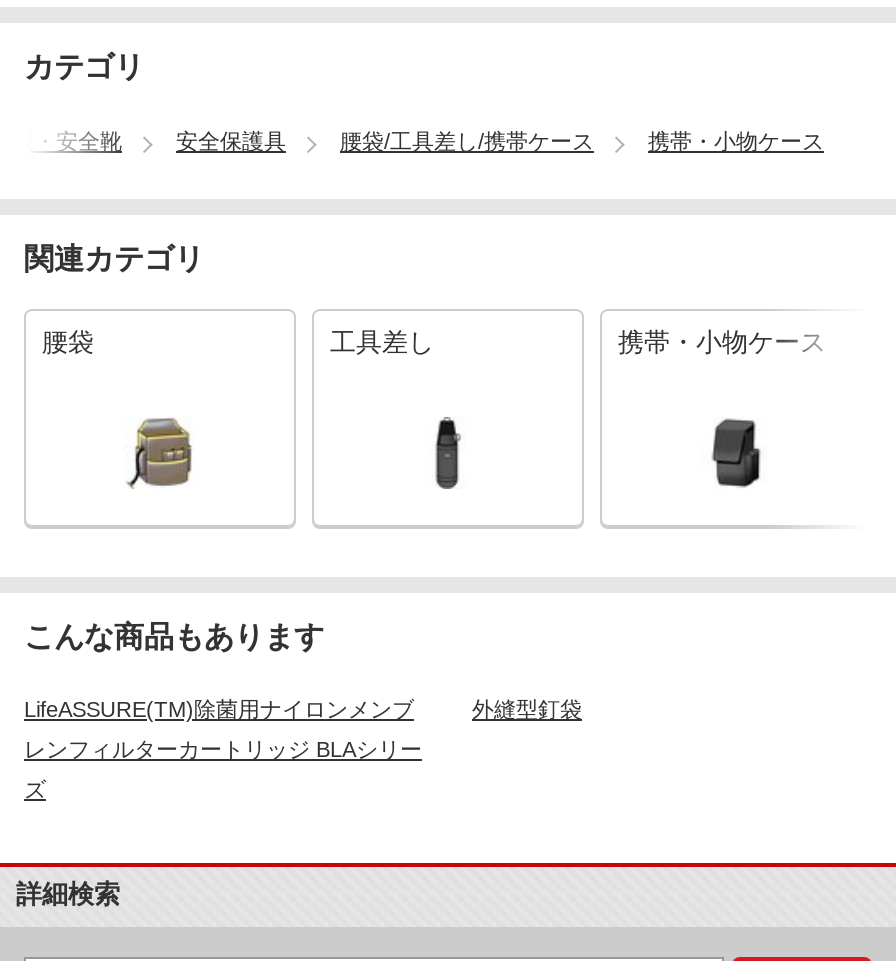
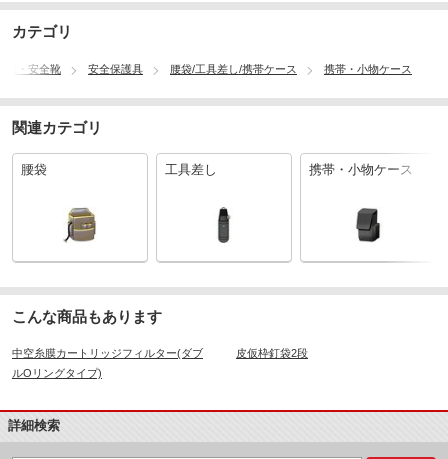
[24,697,422,801] LifeASSURE(TM)除菌用ナイロンメンブ | レンフィルターカートリッジ BLAシリー | ズ -> [12,347,203,379] 中空糸膜カートリッジフィルター(ダブ | ルOリングタイプ)
[472,697,582,721] 外縫型釘袋 -> [236,347,308,359] 皮仮枠釘袋2段

